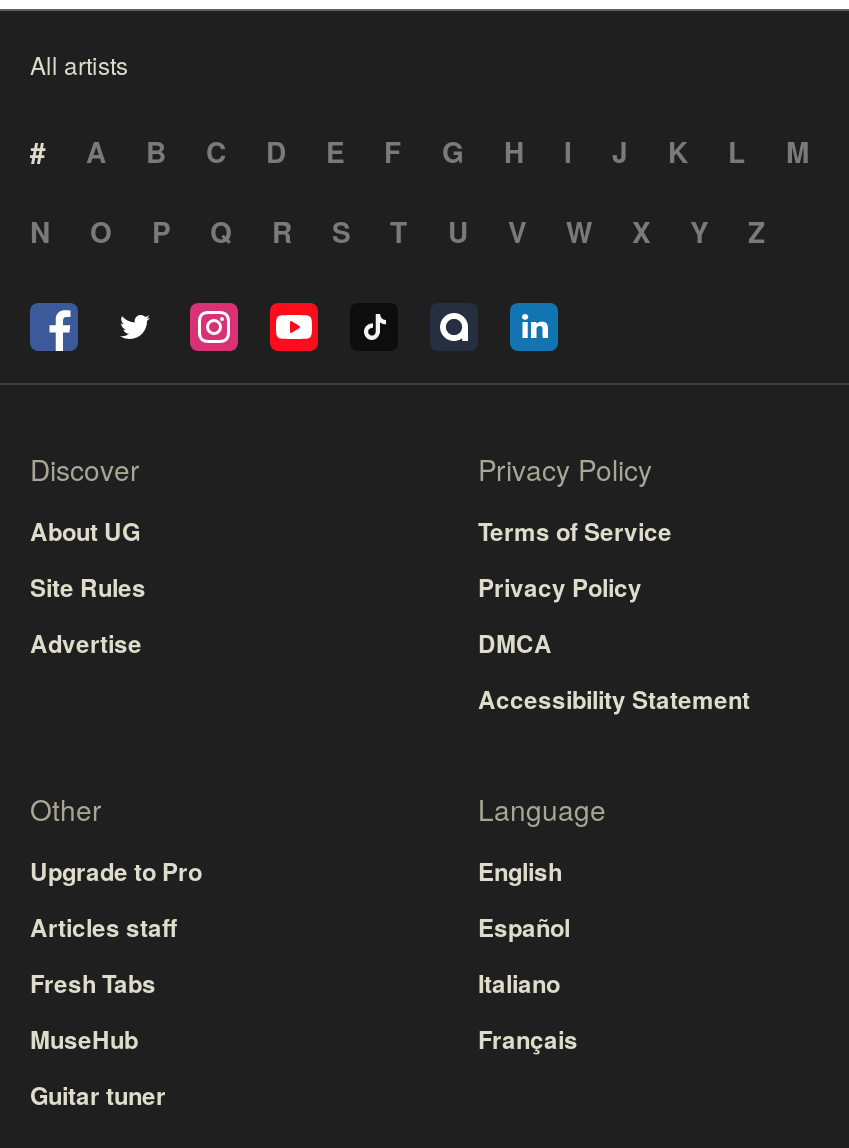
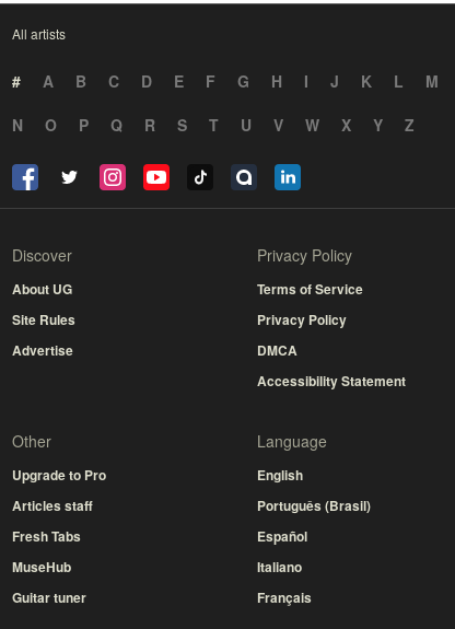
moved [478,909,578,1057] -> [257,526,312,607]: Español | Italiano | Français
none -> [257,496,371,515] Português (Brasil)

